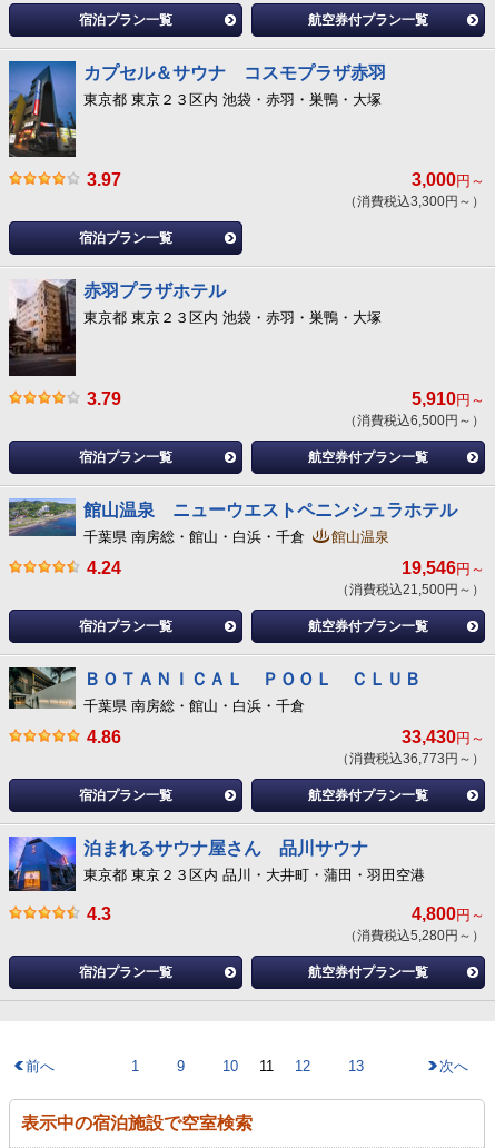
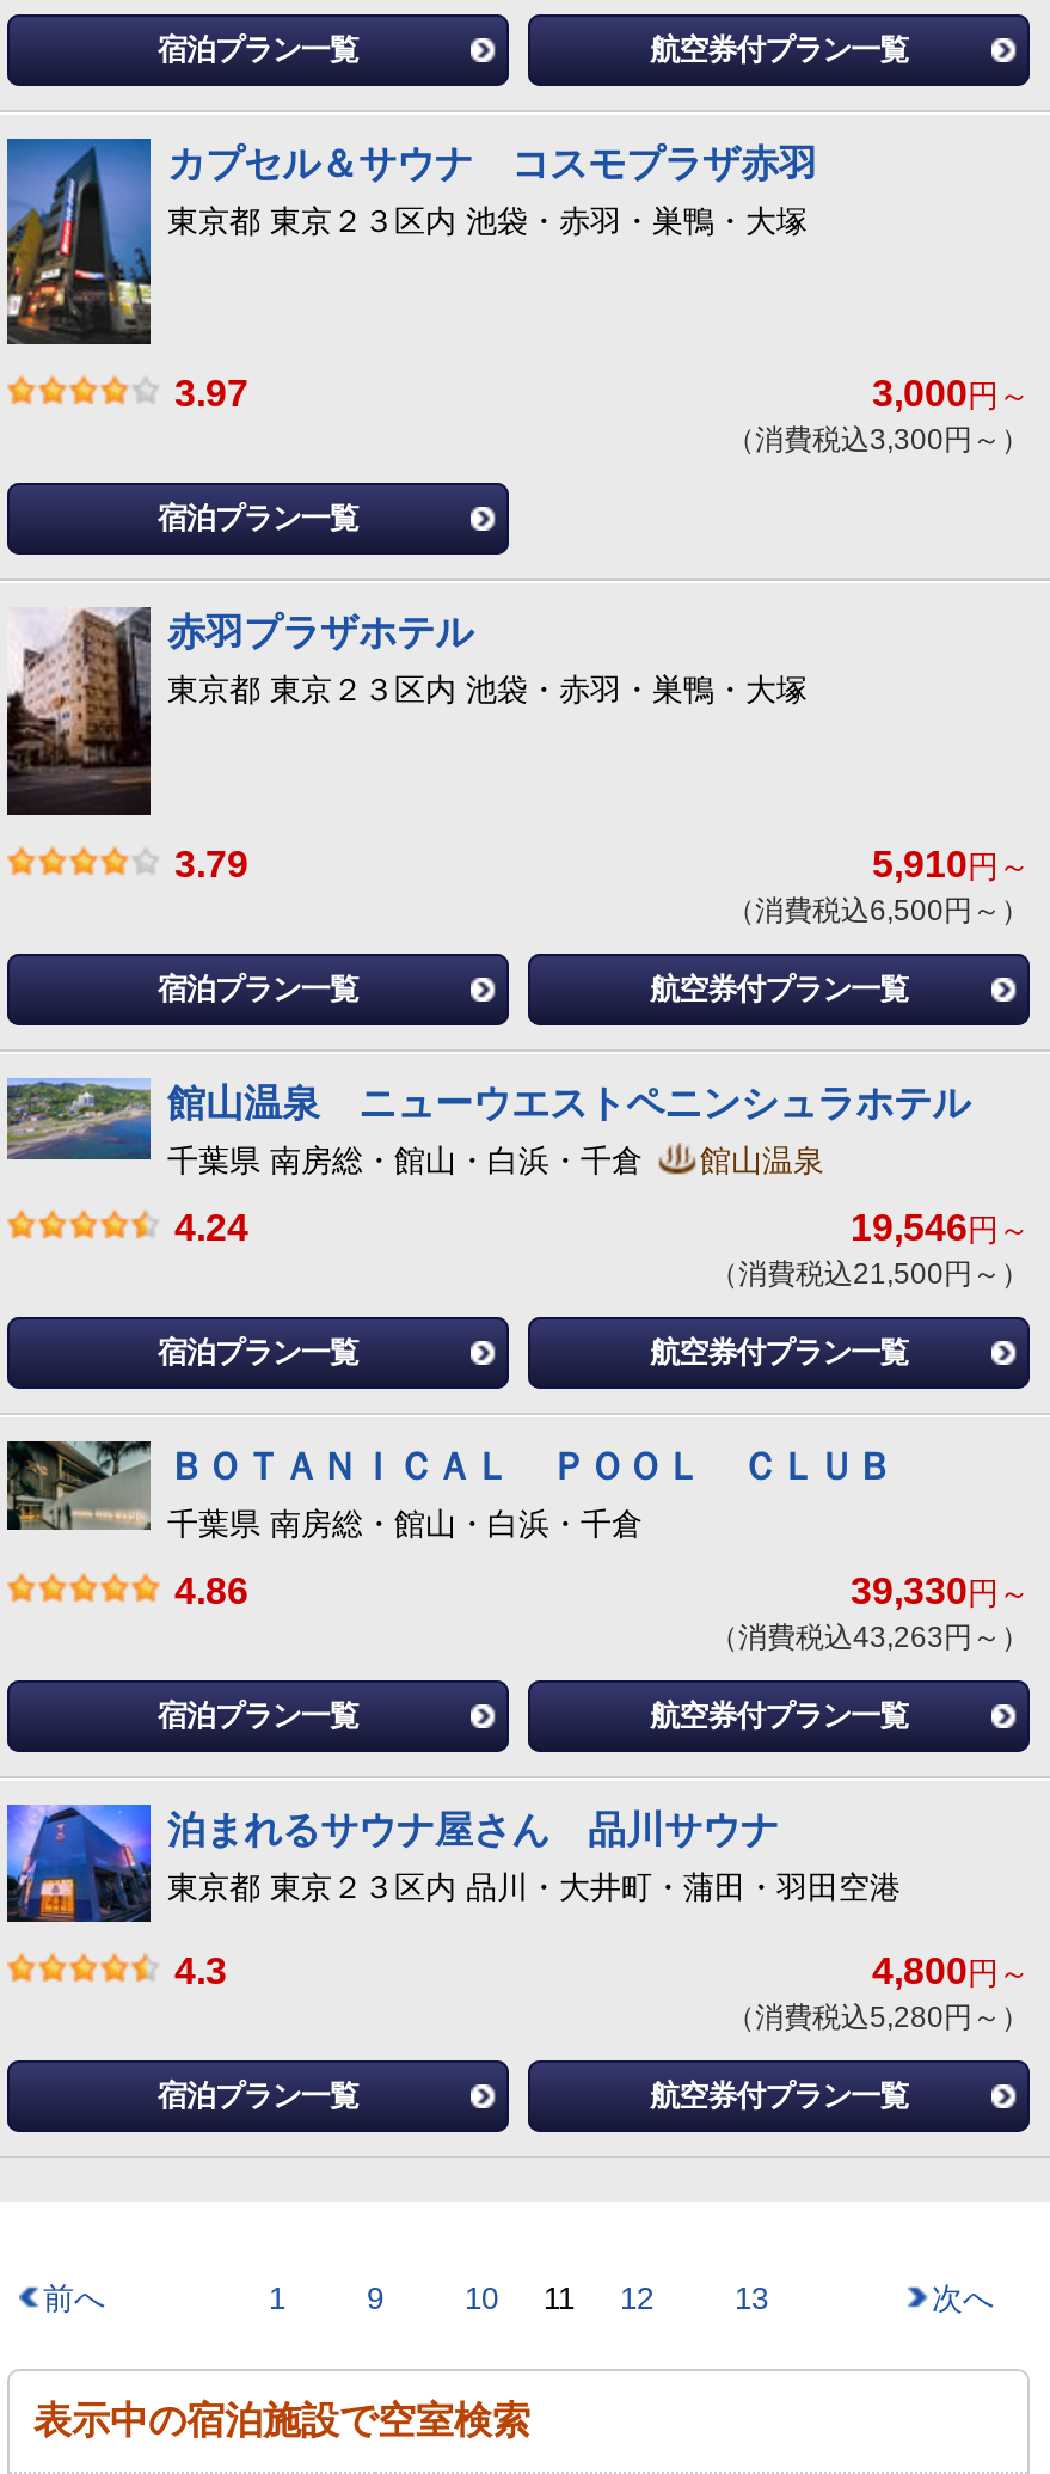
[402,727,485,746] 33,430円～ -> [851,1570,1030,1611] 39,330円～
[336,751,485,766] （消費税込36,773円～） -> [710,1620,1030,1654] （消費税込43,263円～）

